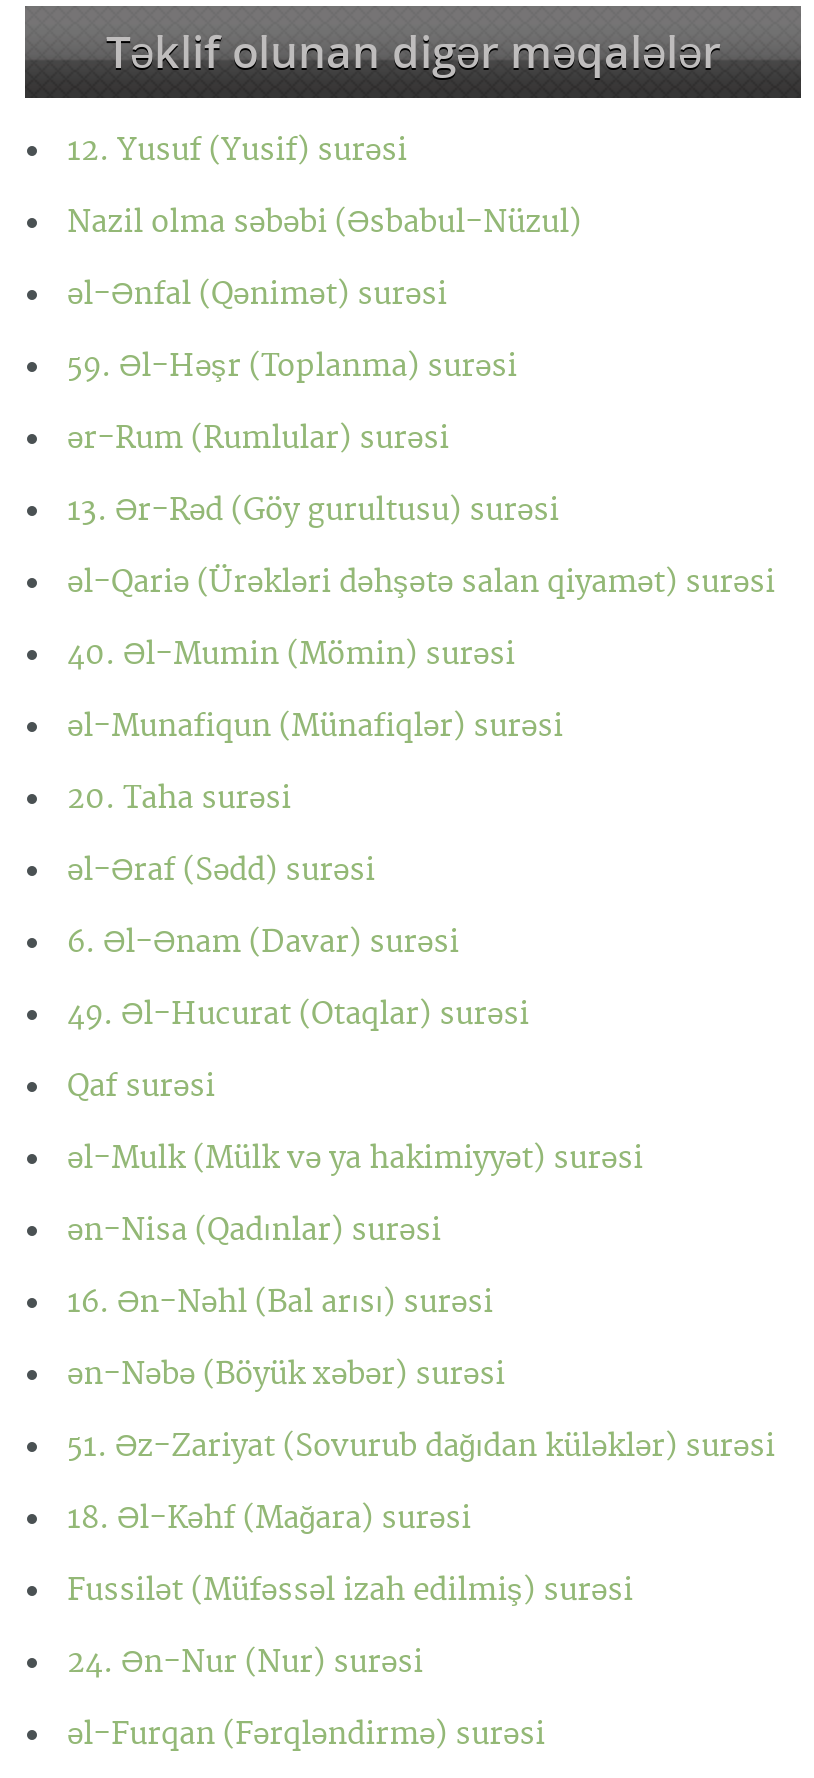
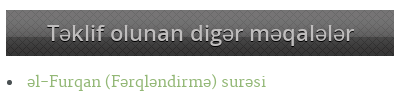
[67,132,775,1682] 12. Yusuf (Yusif) surəsi | Nazil olma səbəbi (Əsbabul-Nüzul) | əl-Ənfal (Qənimət) surəsi | 59. Əl-Həşr (Toplanma) surəsi | ər-Rum (Rumlular) surəsi | 13. Ər-Rəd (Göy gurultusu) surəsi | əl-Qariə (Ürəkləri dəhşətə salan qiyamət) surəsi | 40. Əl-Mumin (Mömin) surəsi | əl-Munafiqun (Münafiqlər) surəsi | 20. Taha surəsi | əl-Əraf (Sədd) surəsi | 6. Əl-Ənam (Davar) surəsi | 49. Əl-Hucurat (Otaqlar) surəsi | Qaf surəsi | əl-Mulk (Mülk və ya hakimiyyət) surəsi | ən-Nisa (Qadınlar) surəsi | 16. Ən-Nəhl (Bal arısı) surəsi | ən-Nəbə (Böyük xəbər) surəsi | 51. Əz-Zariyat (Sovurub dağıdan küləklər) surəsi | 18. Əl-Kəhf (Mağara) surəsi | Fussilət (Müfəssəl izah edilmiş) surəsi | 24. Ən-Nur (Nur) surəsi -> none

